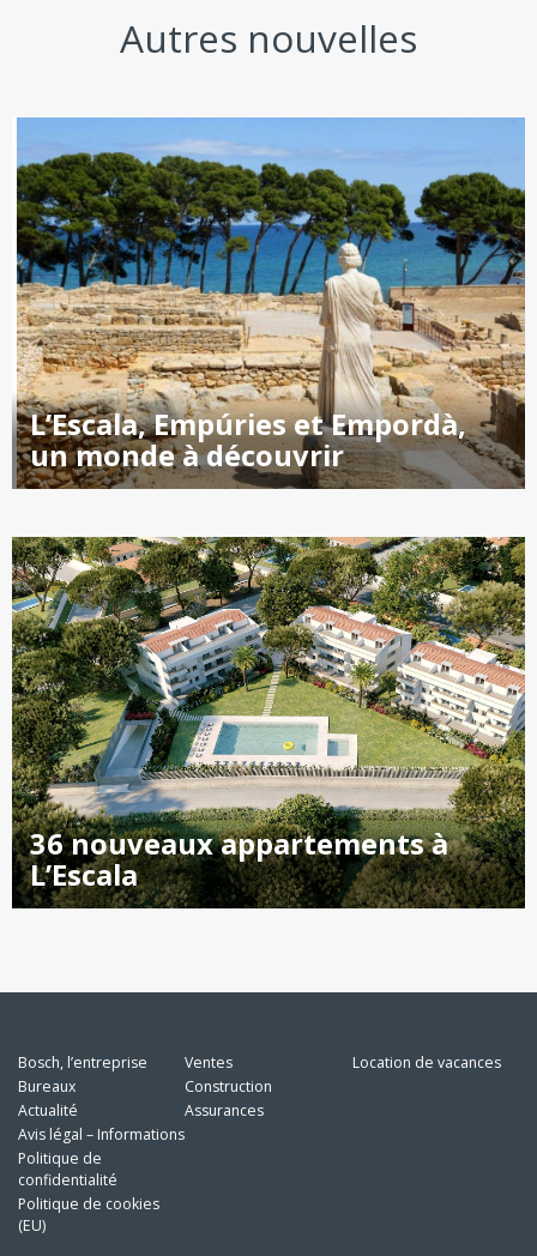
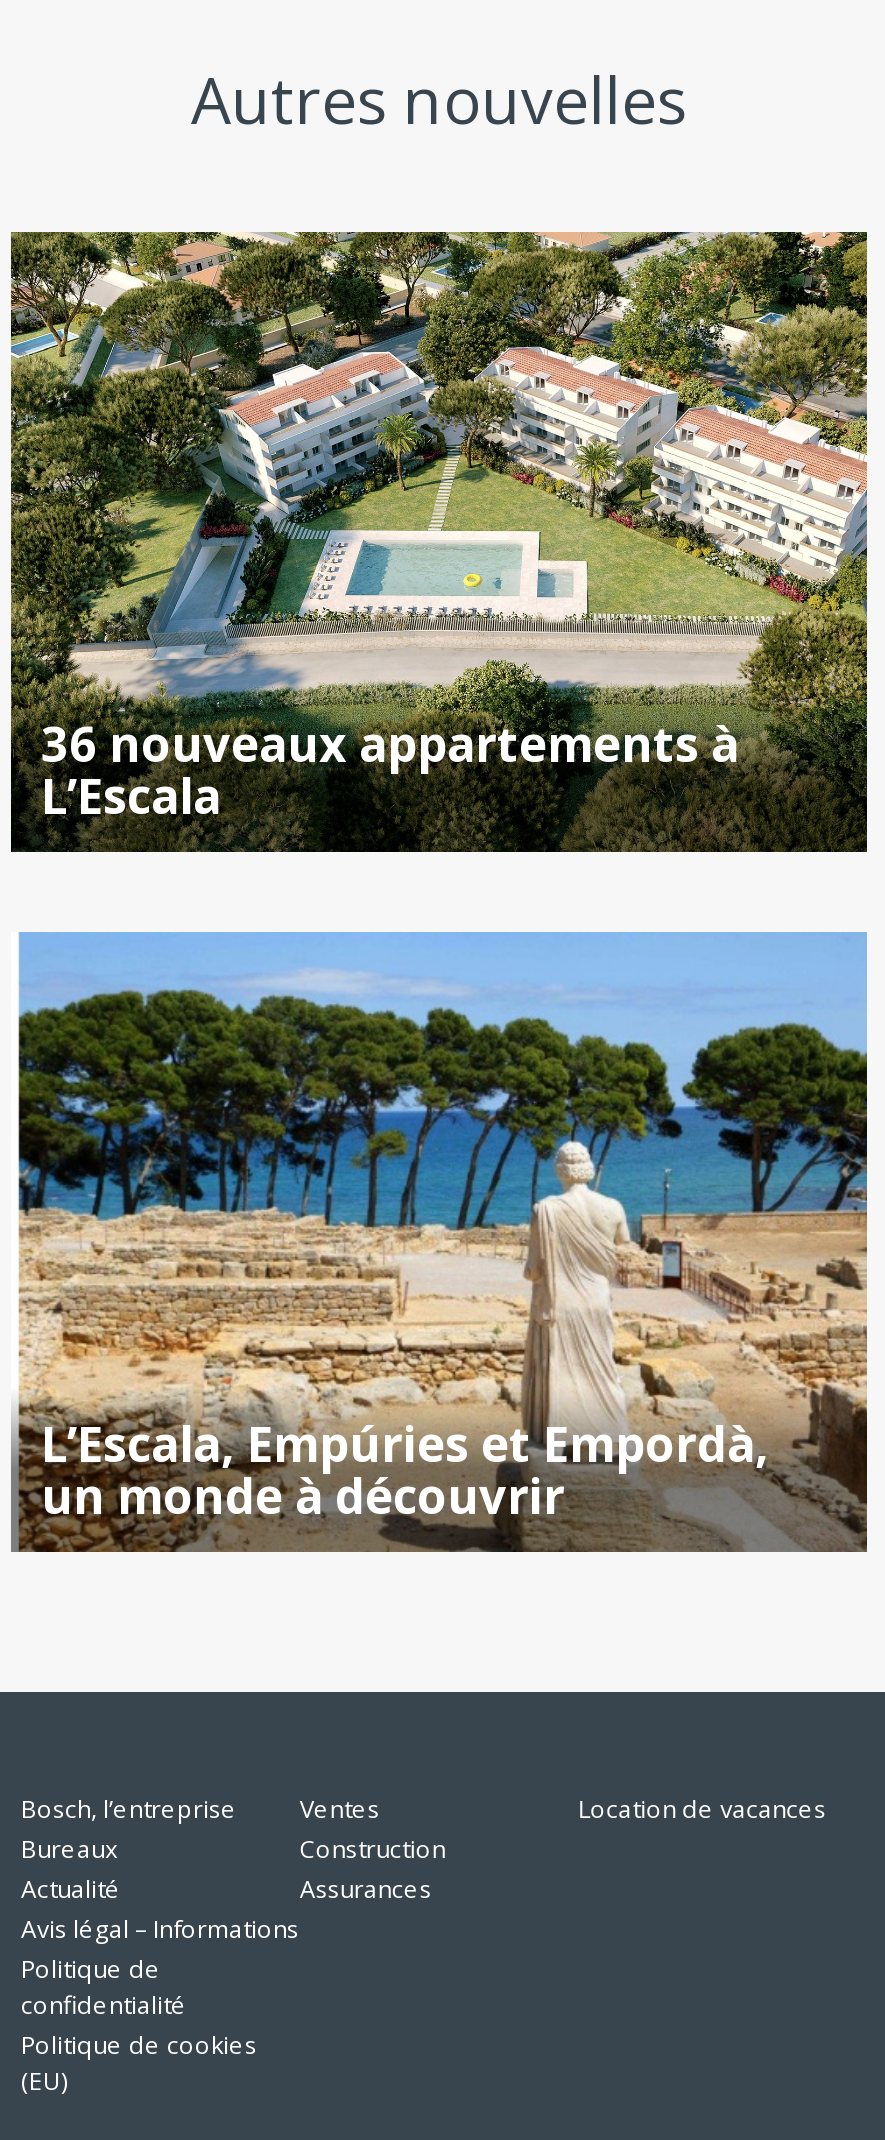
moved [13,125,527,490] -> [13,944,871,1554]: [image] | L’Escala, Empúries et Empordà, | un monde à découvrir
moved [11,536,526,910] -> [9,230,869,854]: [image] | 36 nouveaux appartements à | L’Escala

